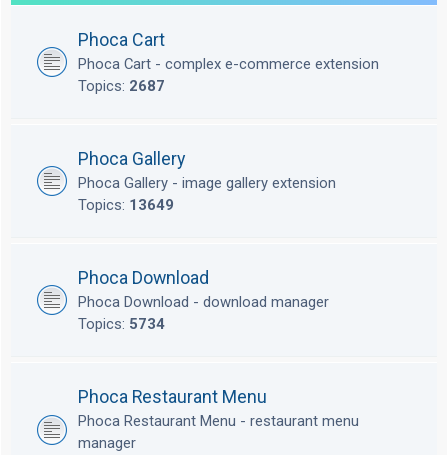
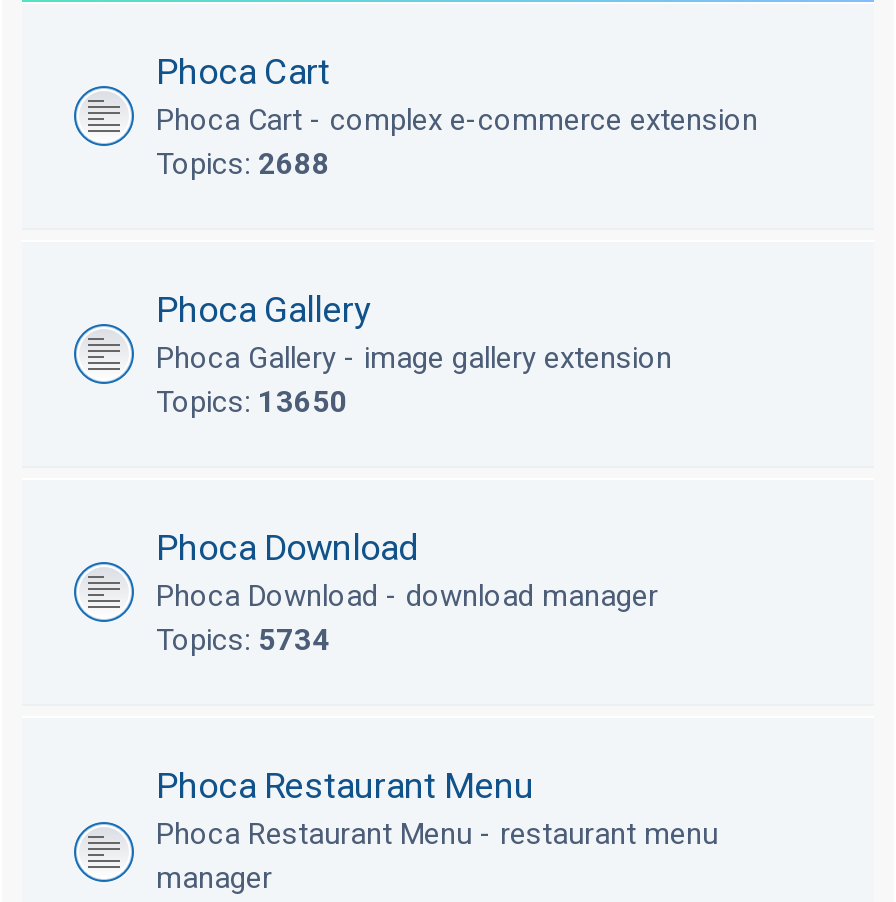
[78,77,165,95] Topics: 2687 -> [156,147,330,183] Topics: 2688
[78,196,174,214] Topics: 13649 -> [156,385,348,421] Topics: 13650

